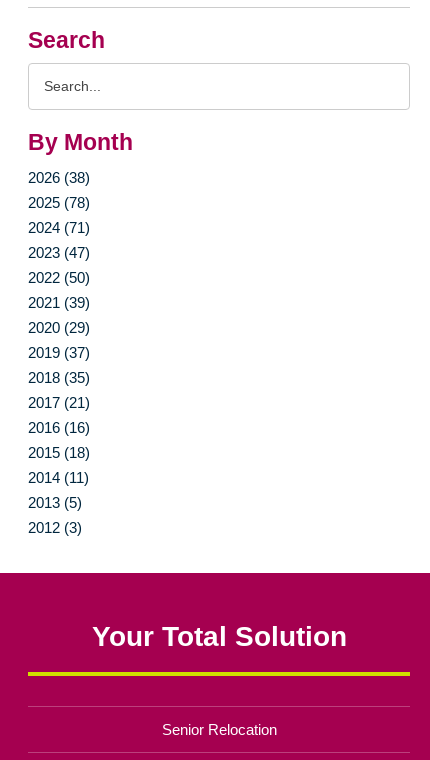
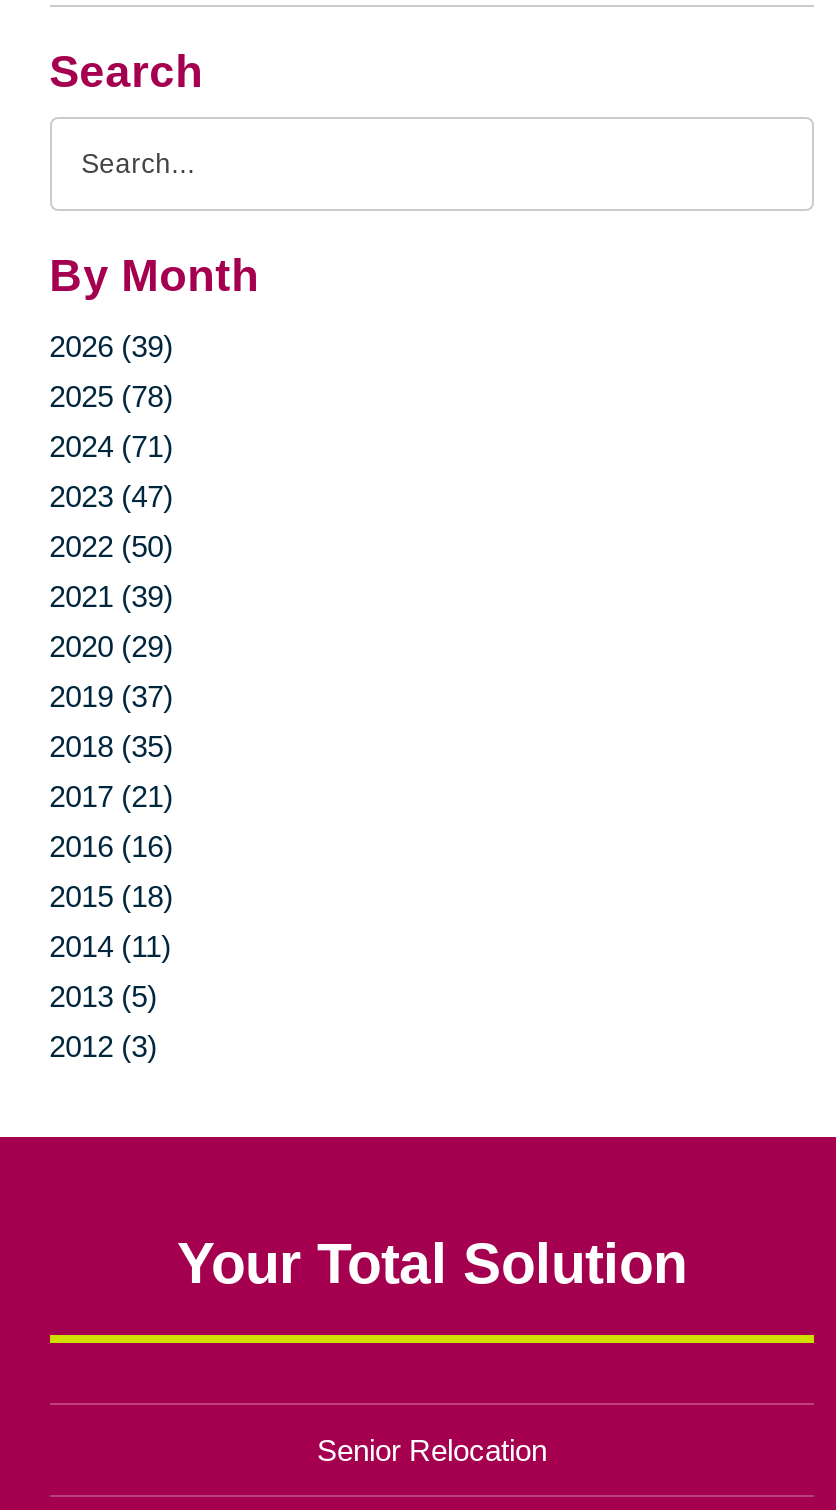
[28,169,90,186] 2026 (38) -> [49,330,173,364] 2026 (39)

